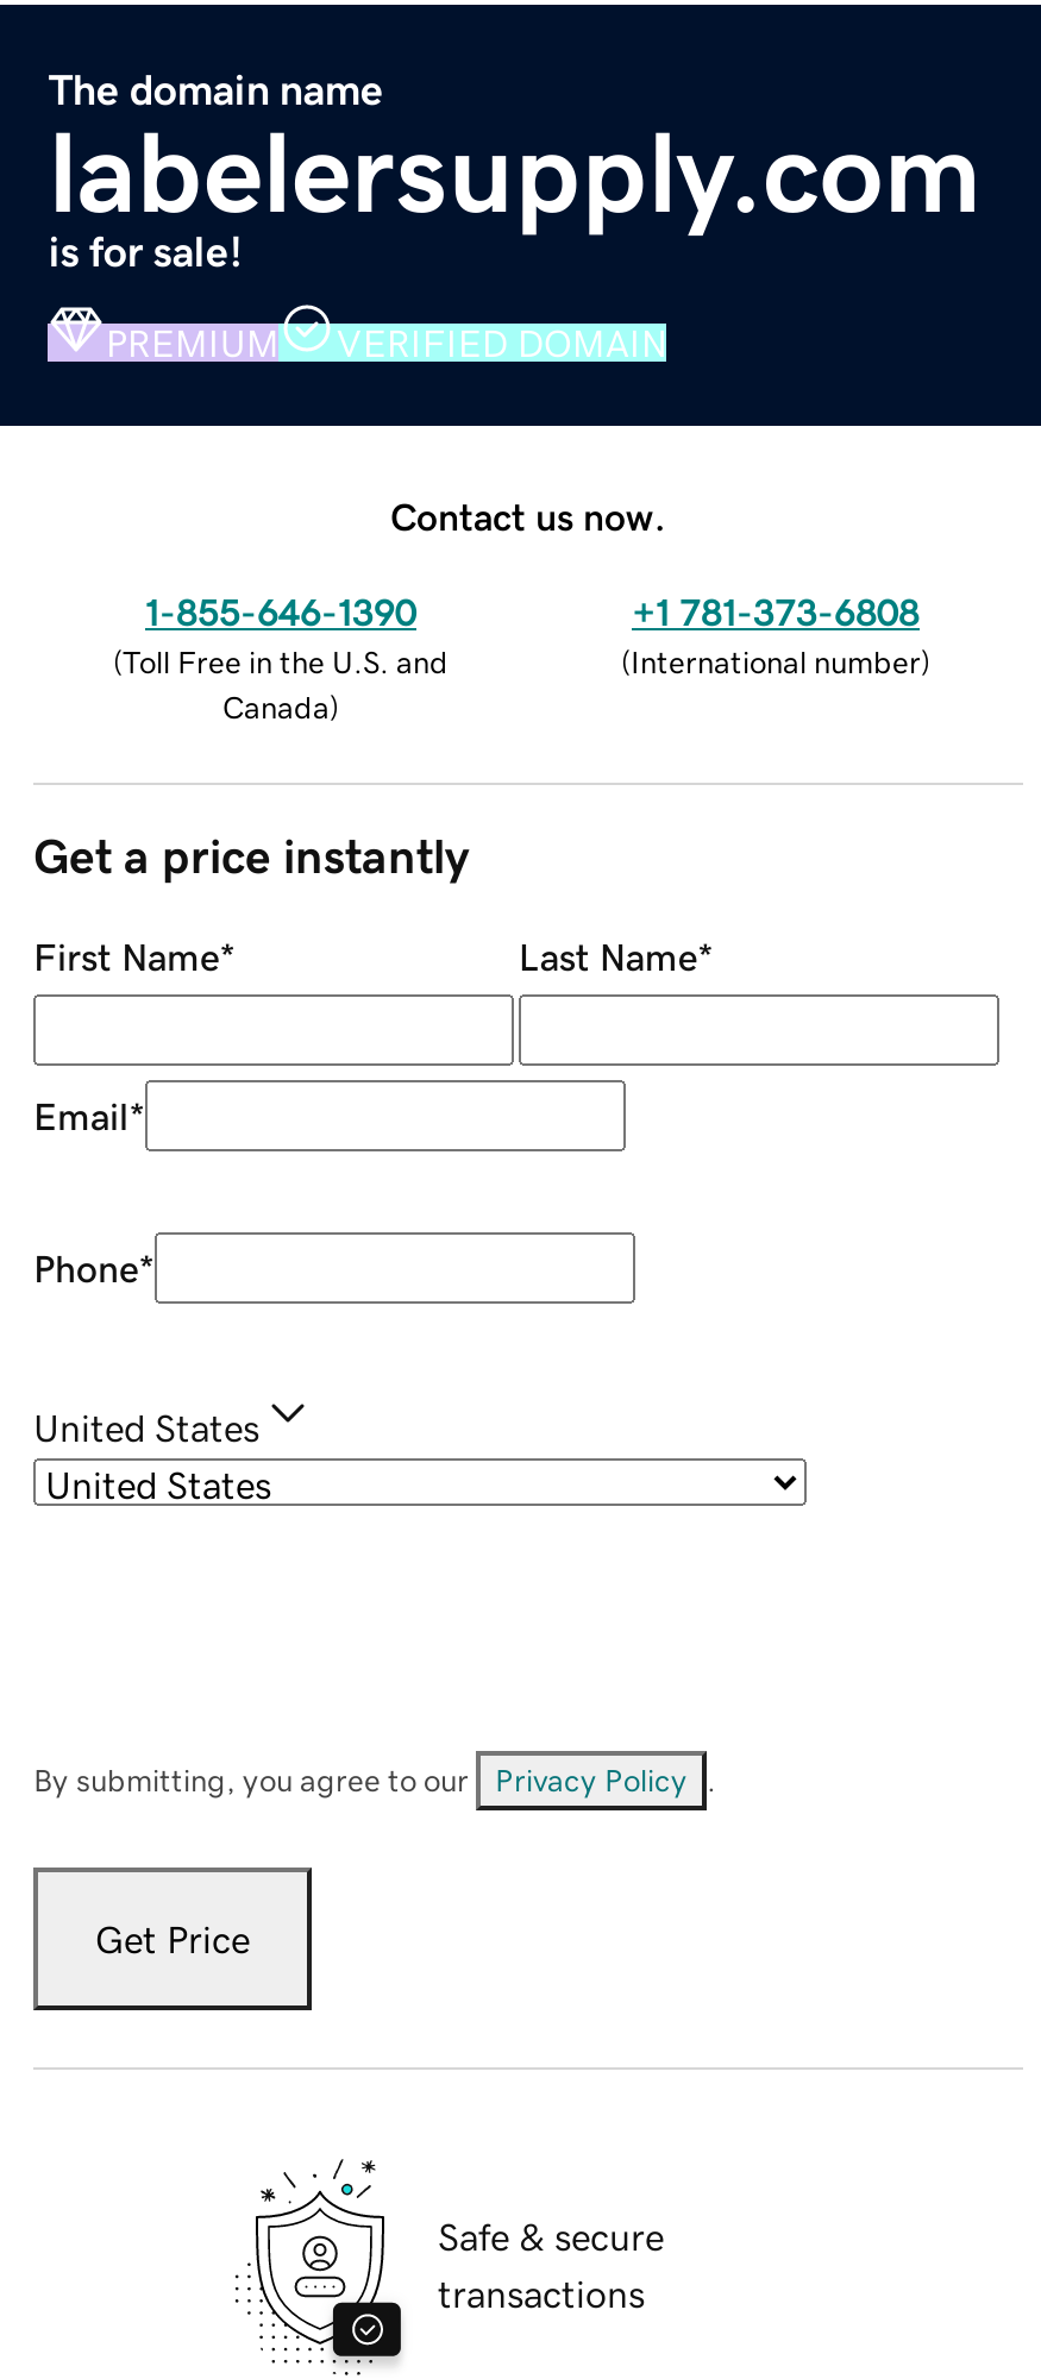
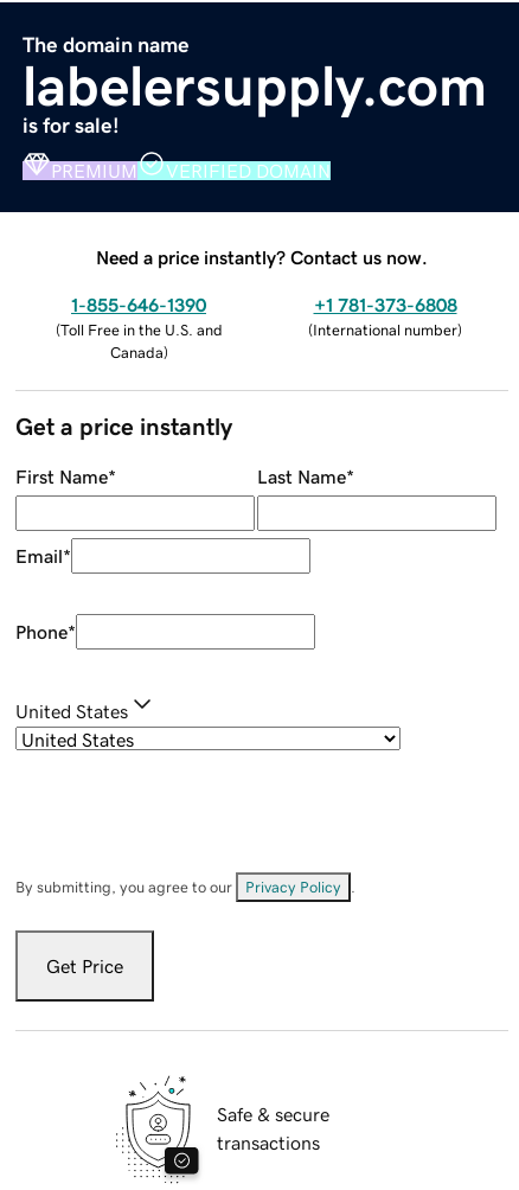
[390,496,666,534] Contact us now. -> [96,247,428,266] Need a price instantly? Contact us now.

